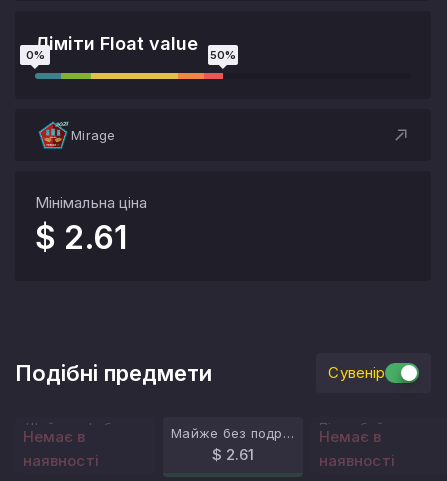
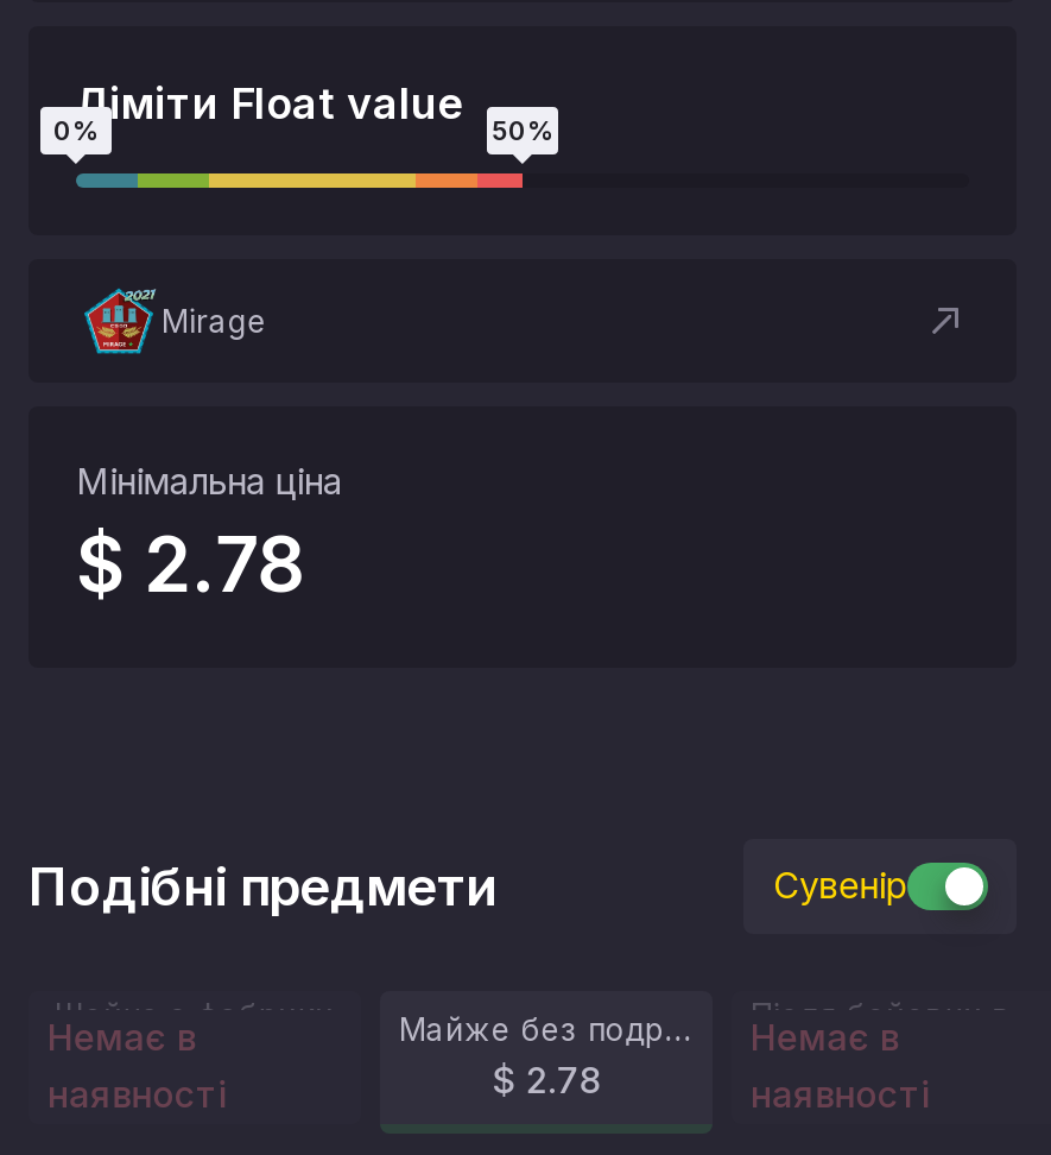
[35,218,127,257] $ 2.61 -> [76,518,306,611] $ 2.78
[212,445,254,464] $ 2.61 -> [492,1058,600,1103] $ 2.78

